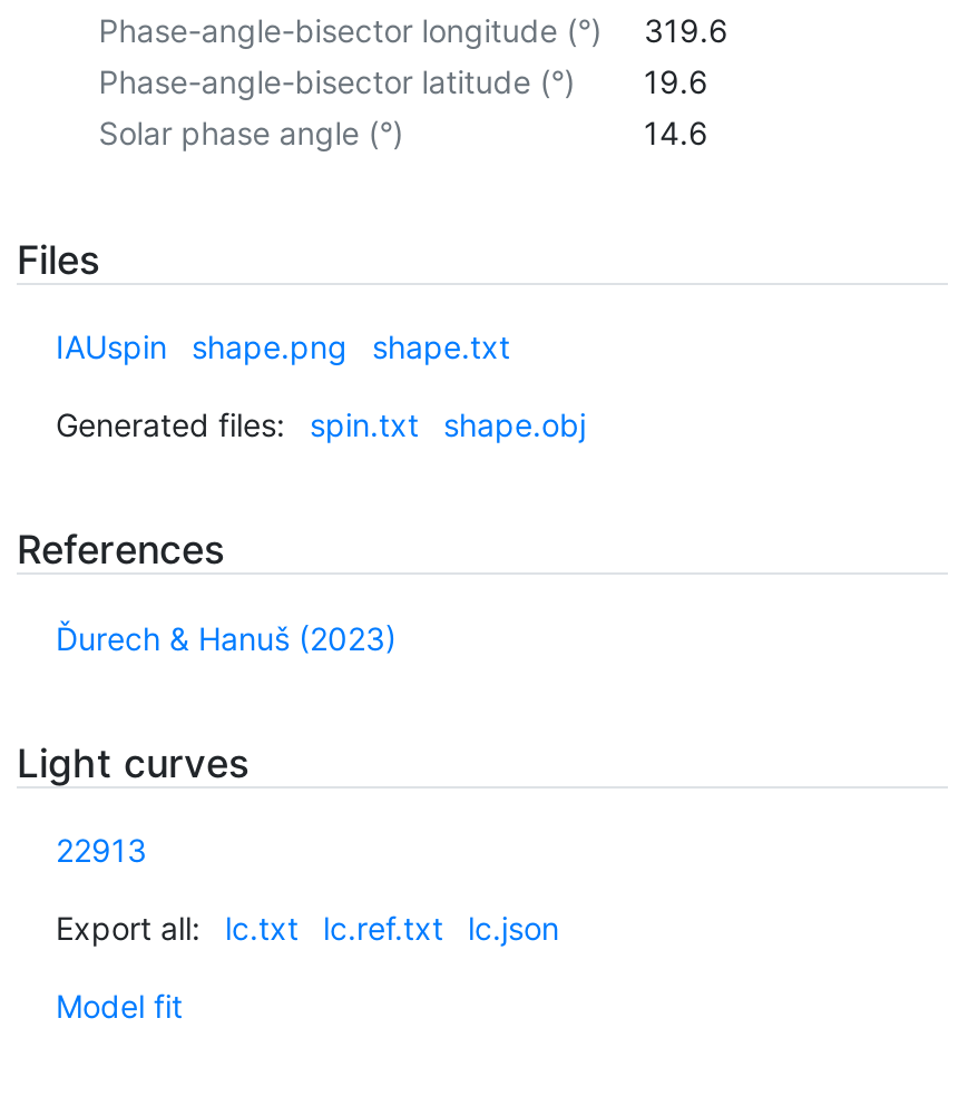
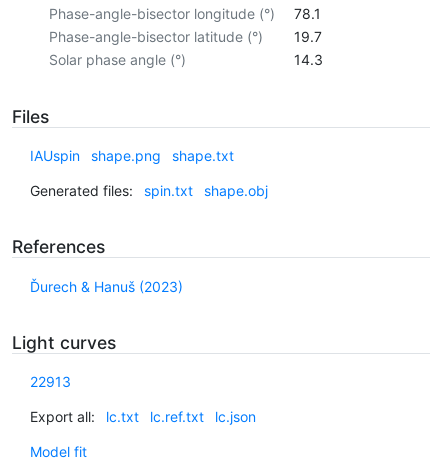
[98,11,728,49] Phase-angle-bisector longitude (°) 319.6 -> [49,5,320,22] Phase-angle-bisector longitude (°) 78.1
[98,62,708,100] Phase-angle-bisector latitude (°) 19.6 -> [49,28,321,45] Phase-angle-bisector latitude (°) 19.7
[644,113,708,151] 14.6 -> [293,51,322,68] 14.3

